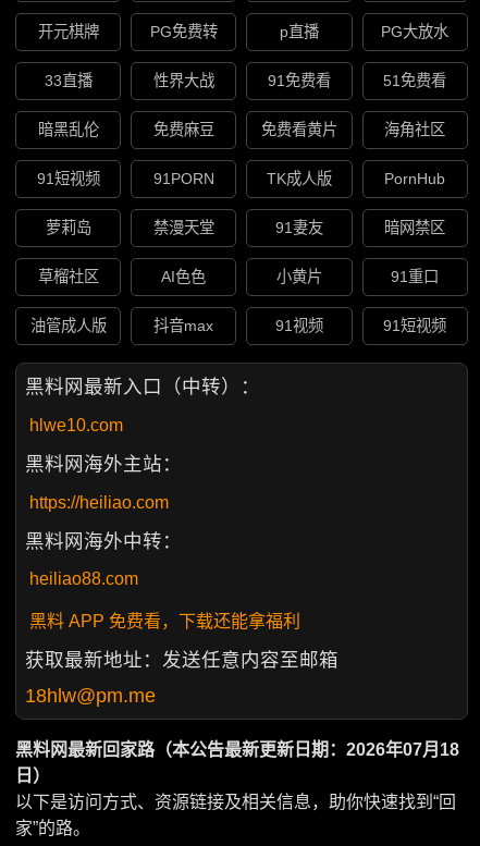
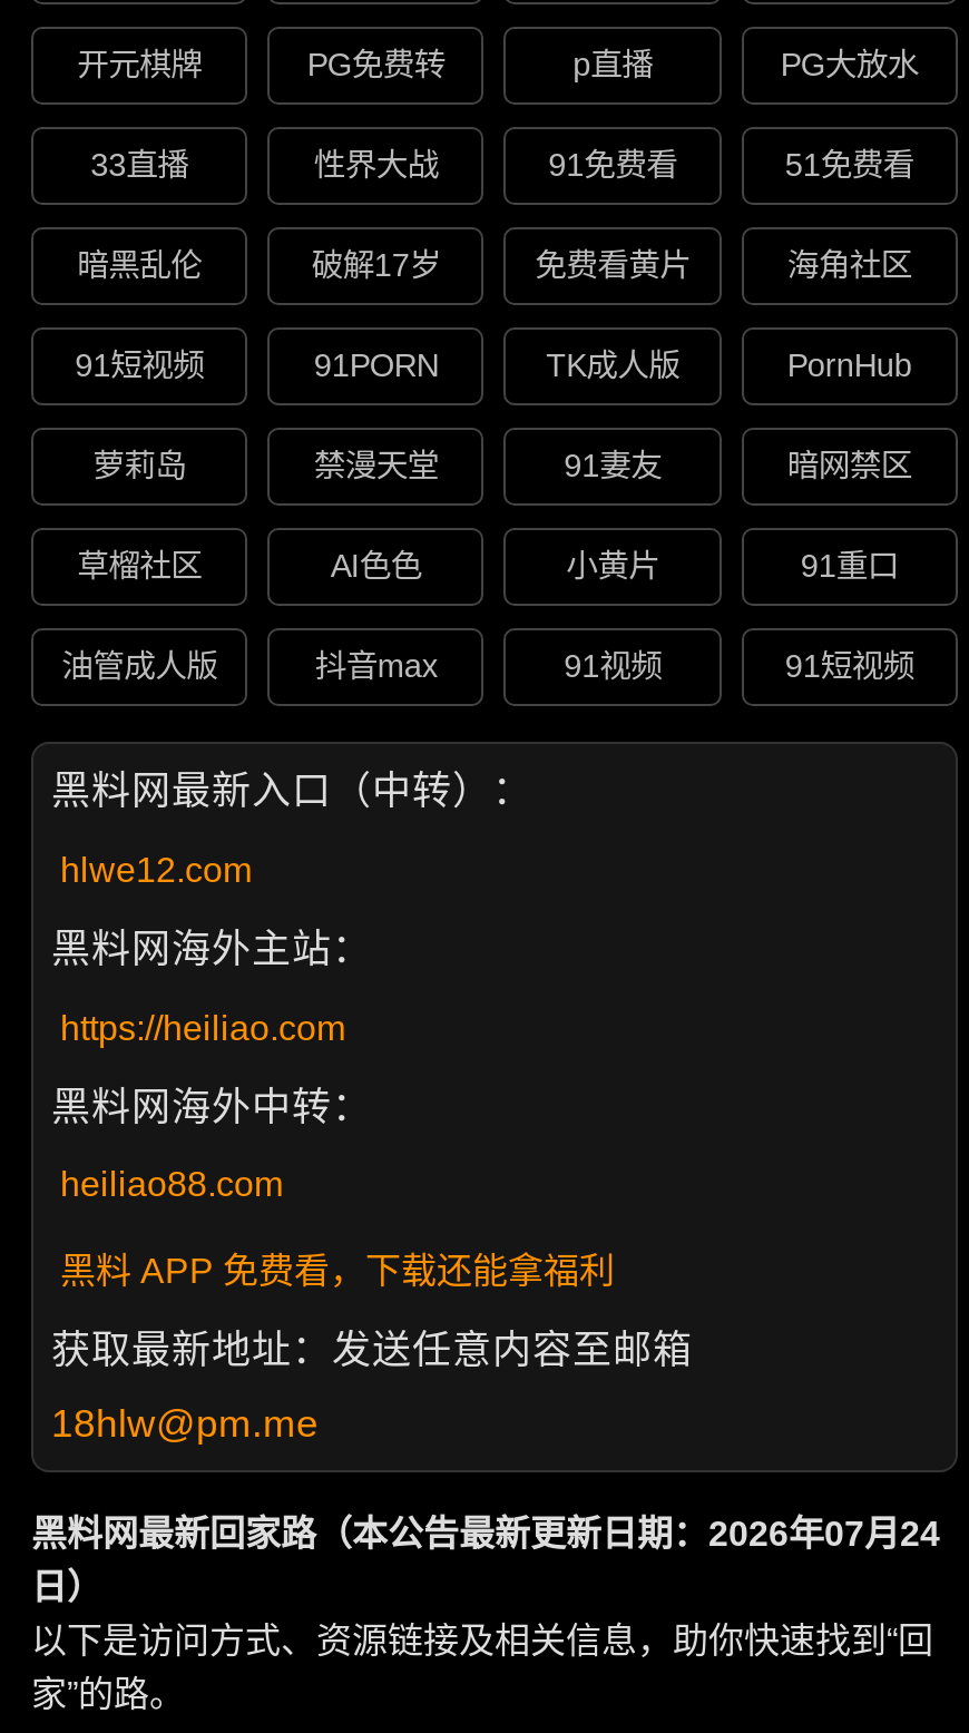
[153,121,214,139] 免费麻豆 -> [311,248,441,284] 破解17岁
[29,416,123,434] hlwe10.com -> [60,850,252,888] hlwe12.com
[15,740,459,758] 黑料网最新回家路（本公告最新更新日期：2026年07月18 -> [31,1514,940,1551] 黑料网最新回家路（本公告最新更新日期：2026年07月24

